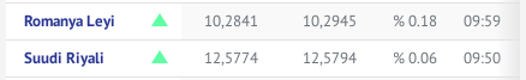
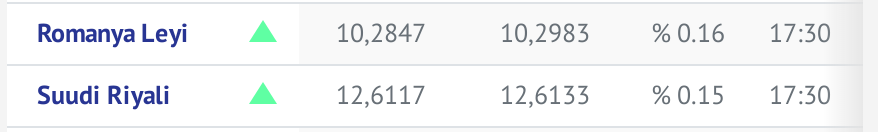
[204,11,258,31] 10,2841 -> [336,16,426,50] 10,2847
[302,11,356,31] 10,2945 -> [500,16,590,50] 10,2983
[393,11,437,31] % 0.18 -> [651,16,725,50] % 0.16
[464,11,501,31] 09:59 -> [769,16,831,50] 17:30
[204,48,258,68] 12,5774 -> [336,78,426,112] 12,6117
[302,48,356,68] 12,5794 -> [500,78,590,112] 12,6133
[393,48,437,68] % 0.06 -> [651,78,725,112] % 0.15
[464,48,501,68] 09:50 -> [769,78,831,112] 17:30

